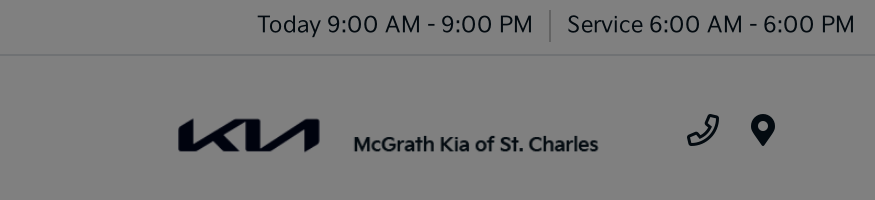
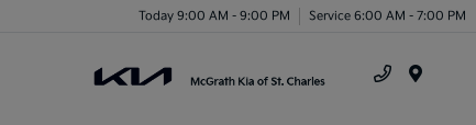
[257,11,855,37] Today 9:00 AM - 9:00 PM Service 6:00 AM - 6:00 PM -> [139,8,466,22] Today 9:00 AM - 9:00 PM Service 6:00 AM - 7:00 PM

